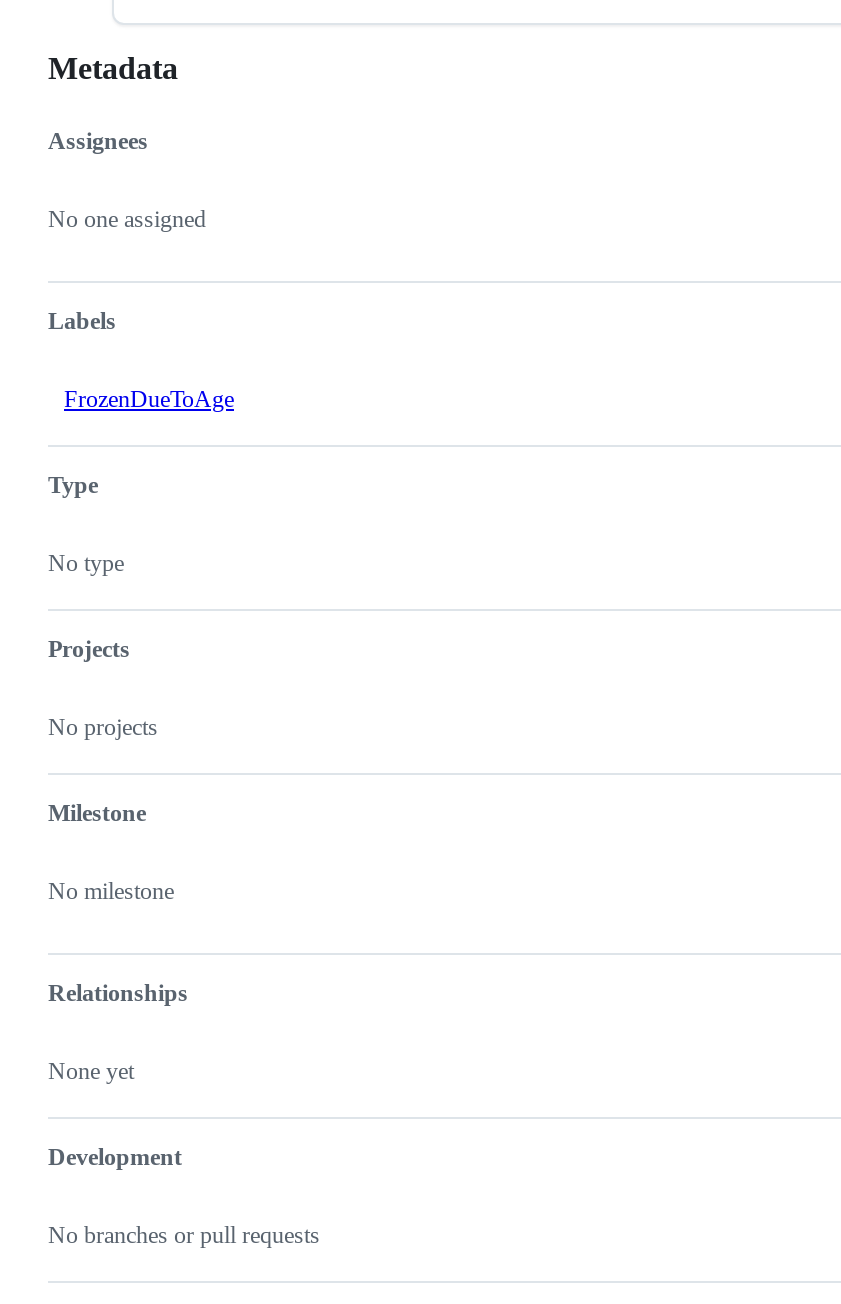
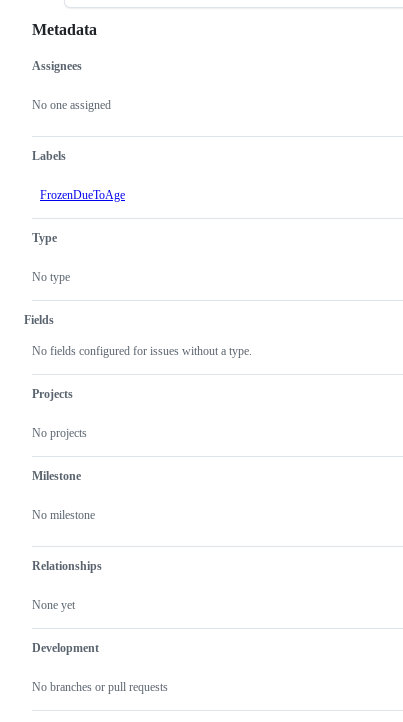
none -> [24,313,252,358] Fields | No fields configured for issues without a type.

